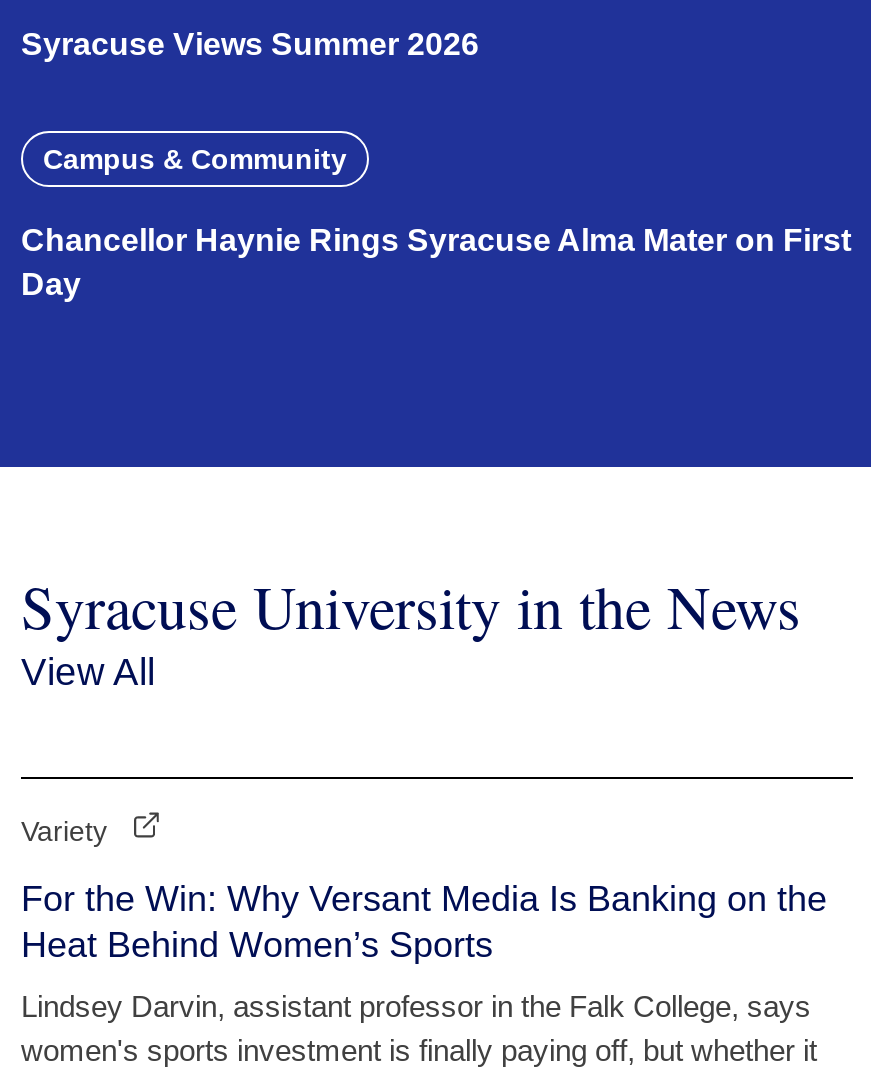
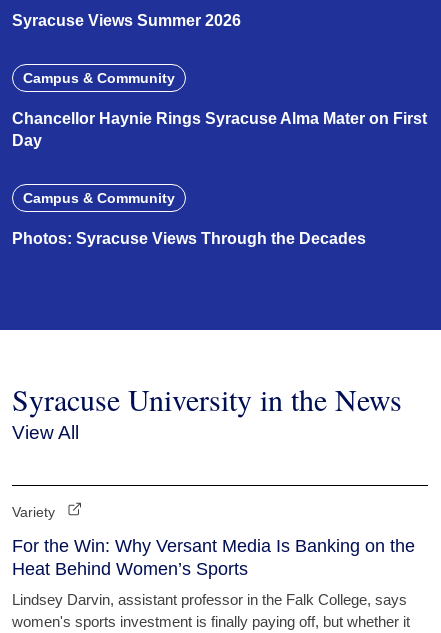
none -> [12,190,366,247] Campus & Community | Photos: Syracuse Views Through the Decades

